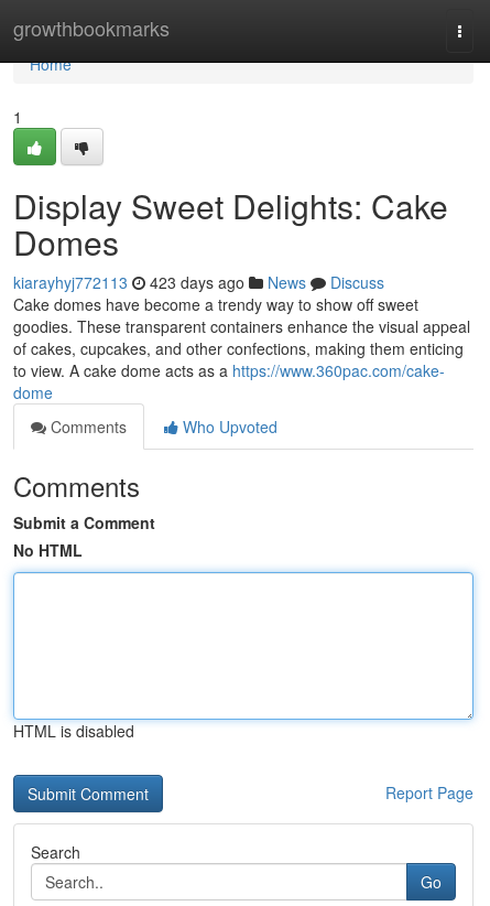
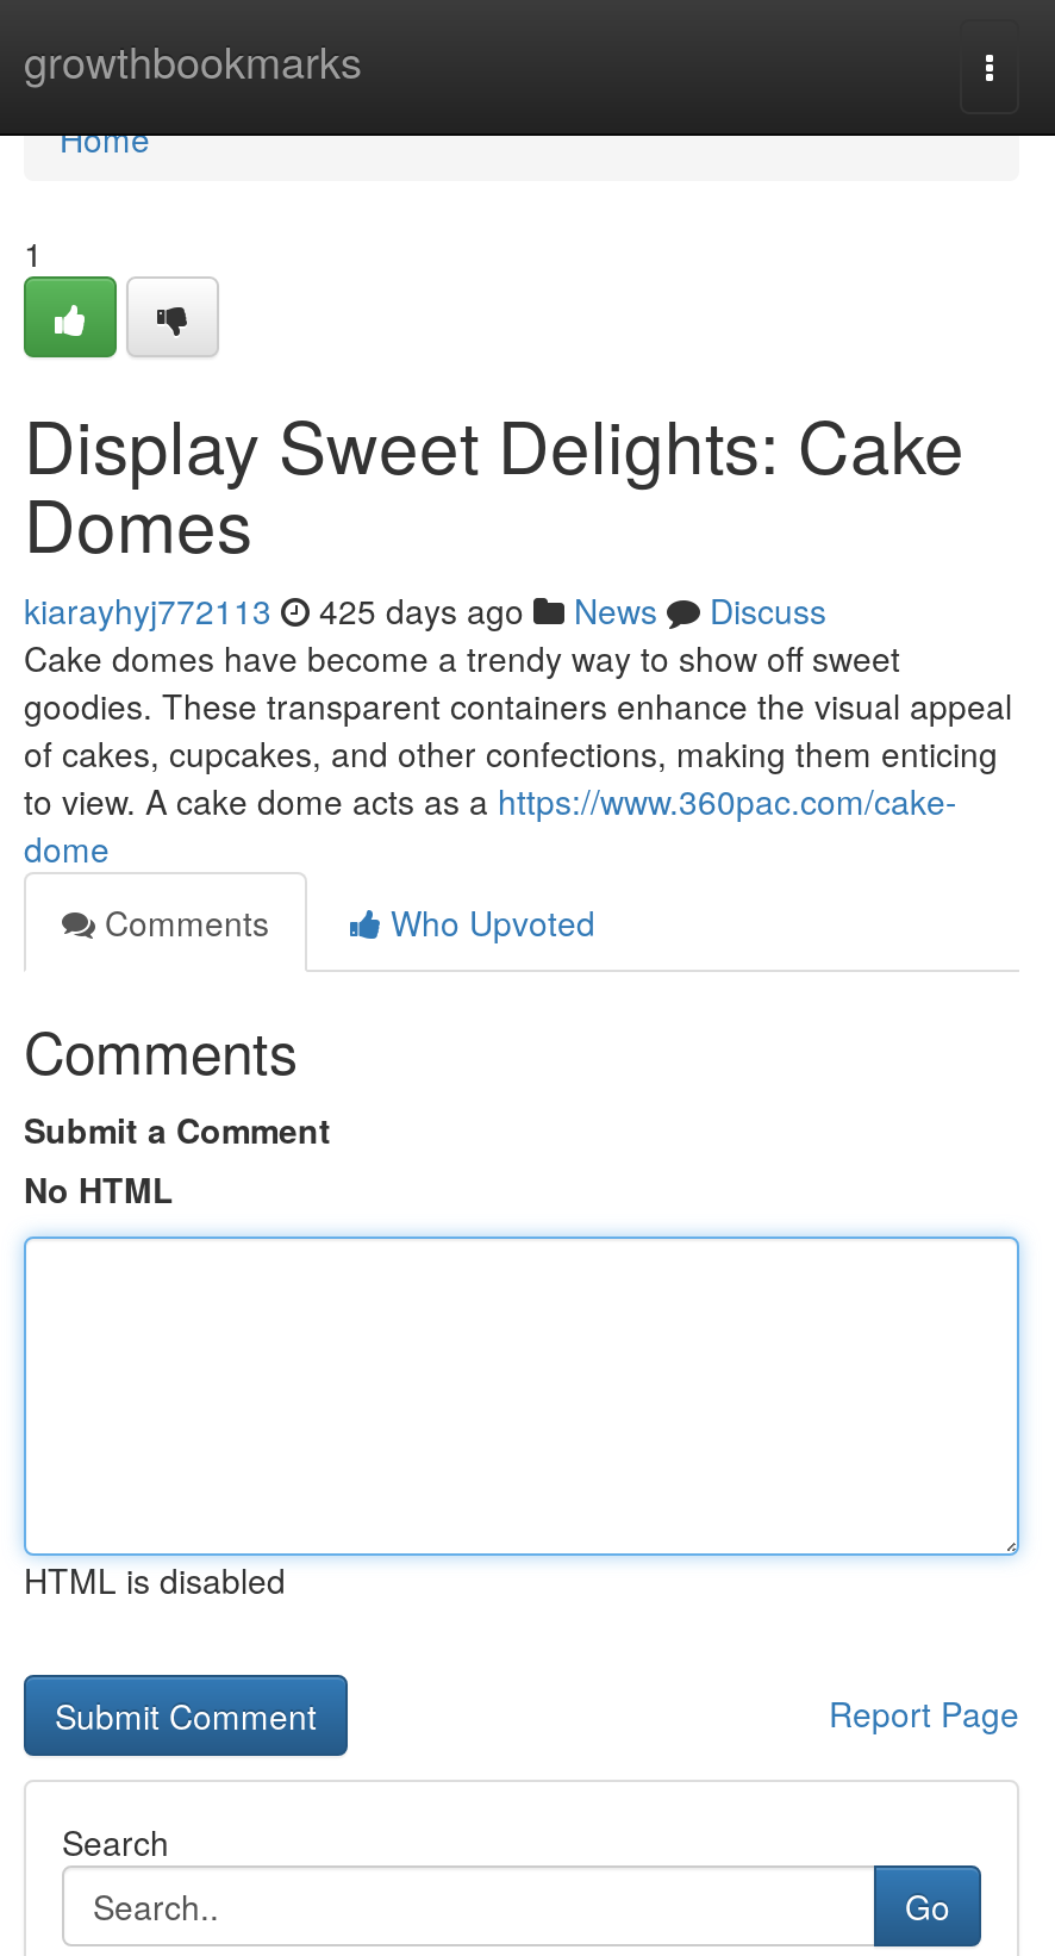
[13,271,384,293] kiarayhyj772113 423 days ago News Discuss -> [24,586,826,634] kiarayhyj772113 425 days ago News Discuss

